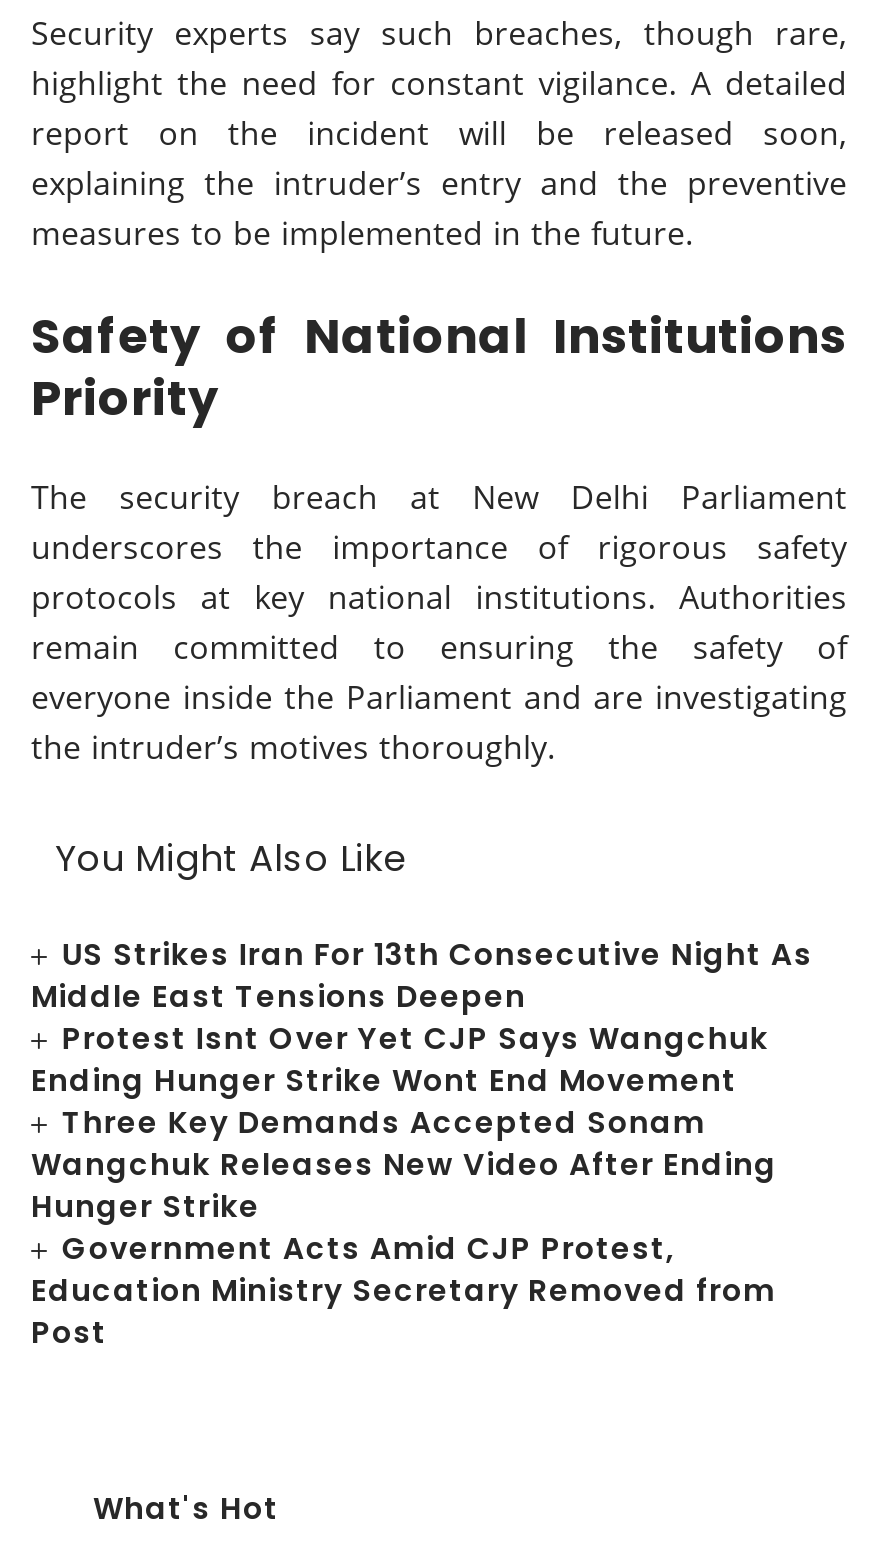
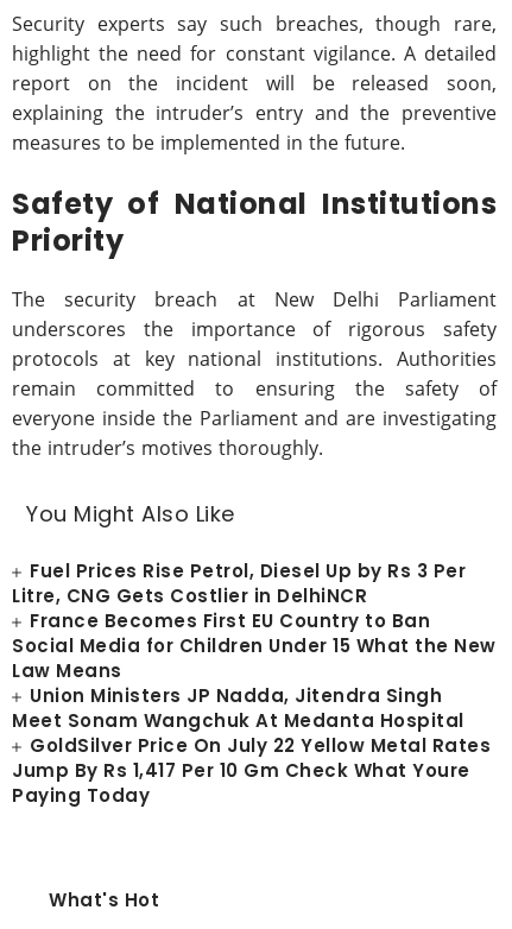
[31,933,813,1353] US Strikes Iran For 13th Consecutive Night As | Middle East Tensions Deepen | Protest Isnt Over Yet CJP Says Wangchuk | Ending Hunger Strike Wont End Movement | Three Key Demands Accepted Sonam | Wangchuk Releases New Video After Ending | Hunger Strike | Government Acts Amid CJP Protest, | Education Ministry Secretary Removed from | Post -> [12,558,496,808] Fuel Prices Rise Petrol, Diesel Up by Rs 3 Per | Litre, CNG Gets Costlier in DelhiNCR | France Becomes First EU Country to Ban | Social Media for Children Under 15 What the New | Law Means | Union Ministers JP Nadda, Jitendra Singh | Meet Sonam Wangchuk At Medanta Hospital | GoldSilver Price On July 22 Yellow Metal Rates | Jump By Rs 1,417 Per 10 Gm Check What Youre | Paying Today

